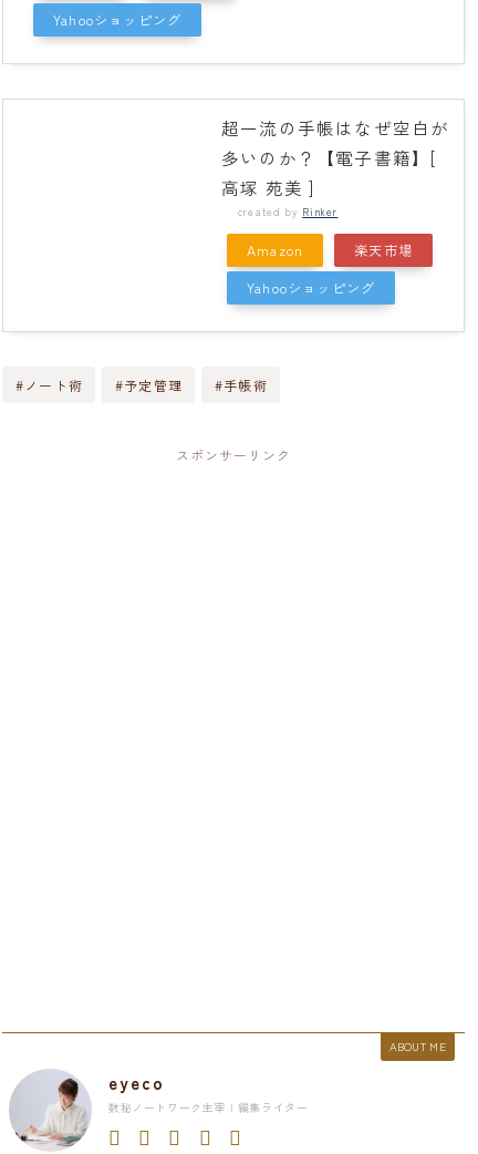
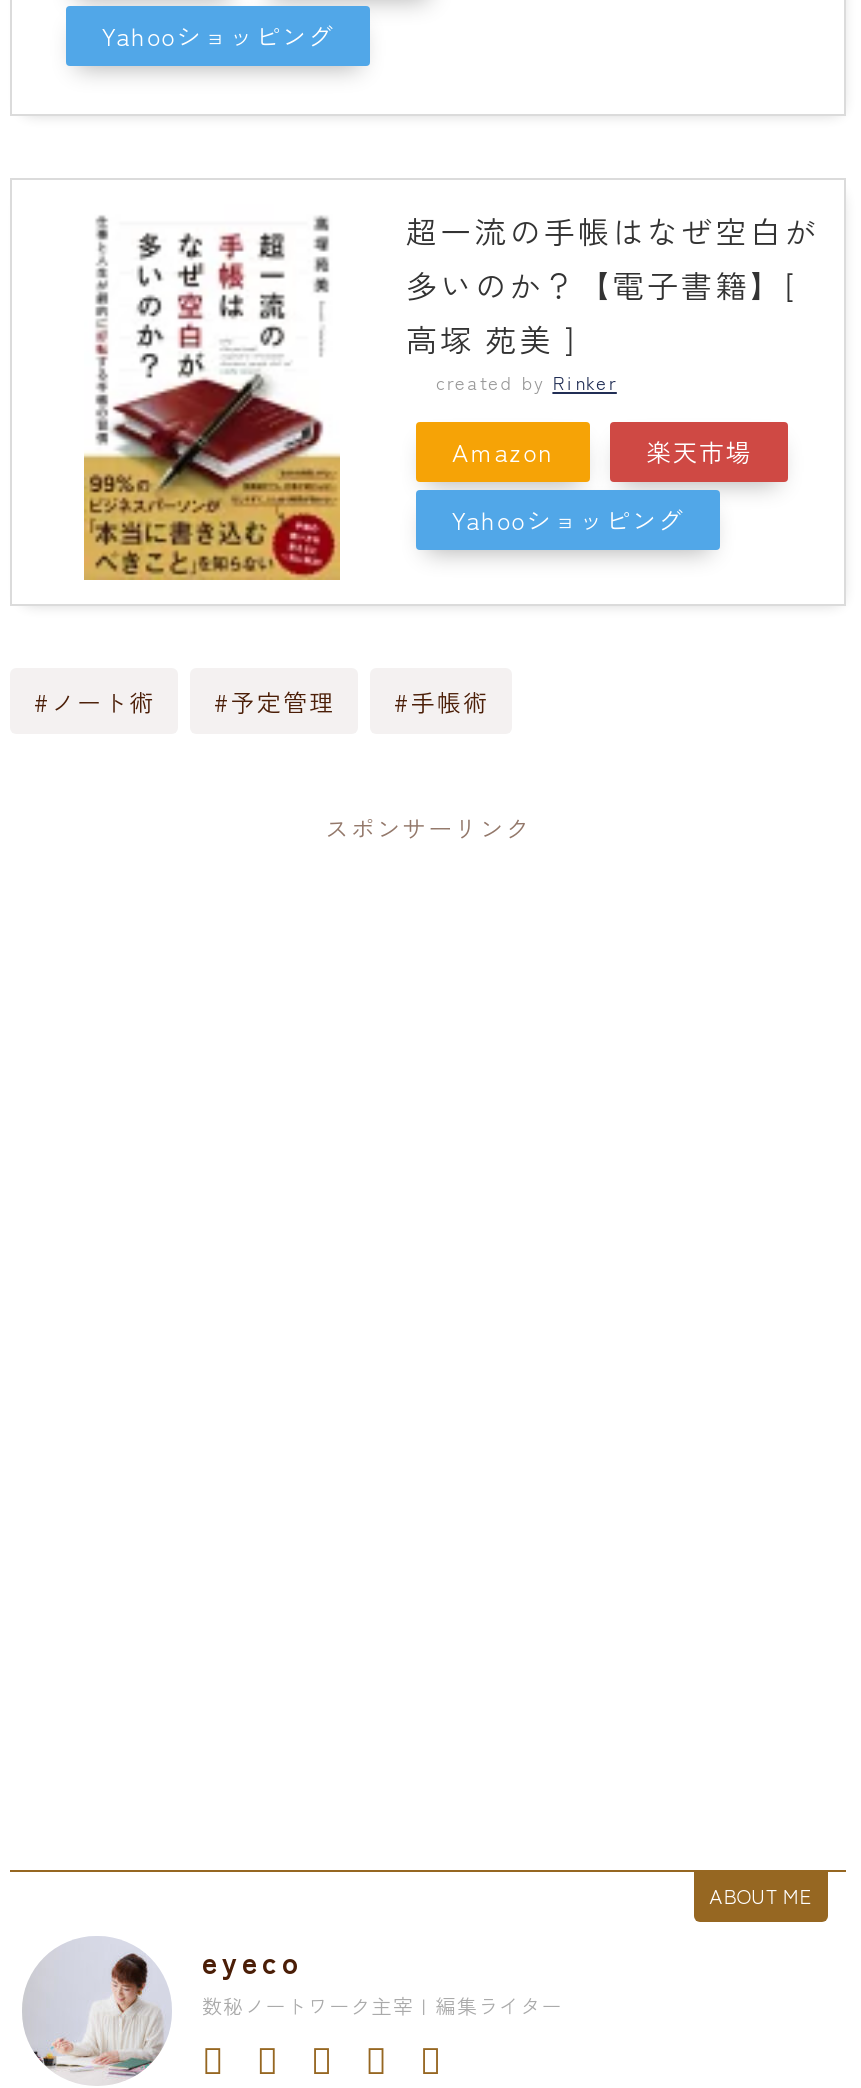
none -> [82,214,342,582] [image]

